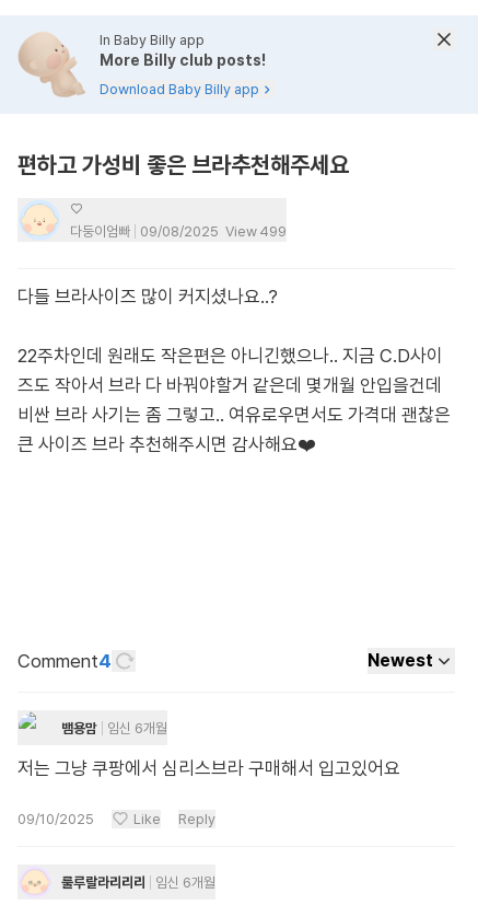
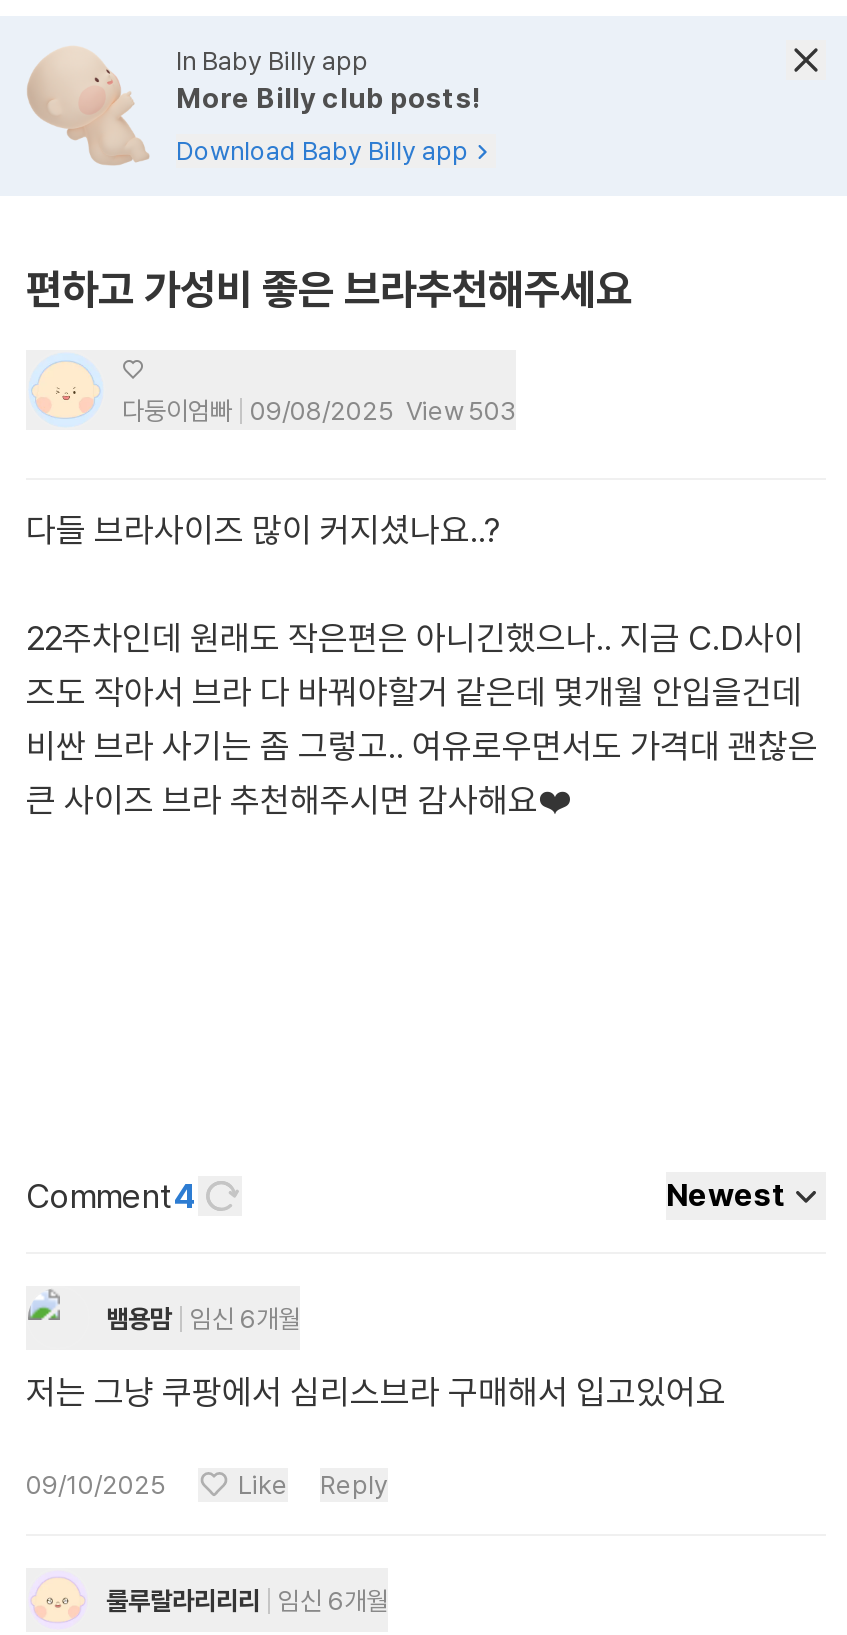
[70,223,287,240] 다둥이엄빠 09/08/2025 View 499 -> [122,396,516,426] 다둥이엄빠 09/08/2025 View 503

